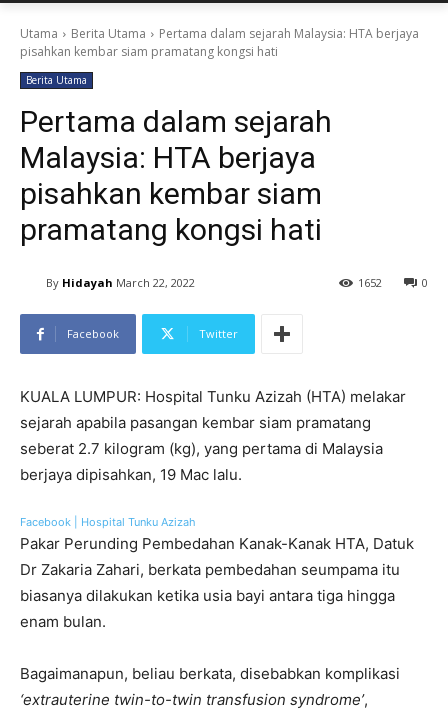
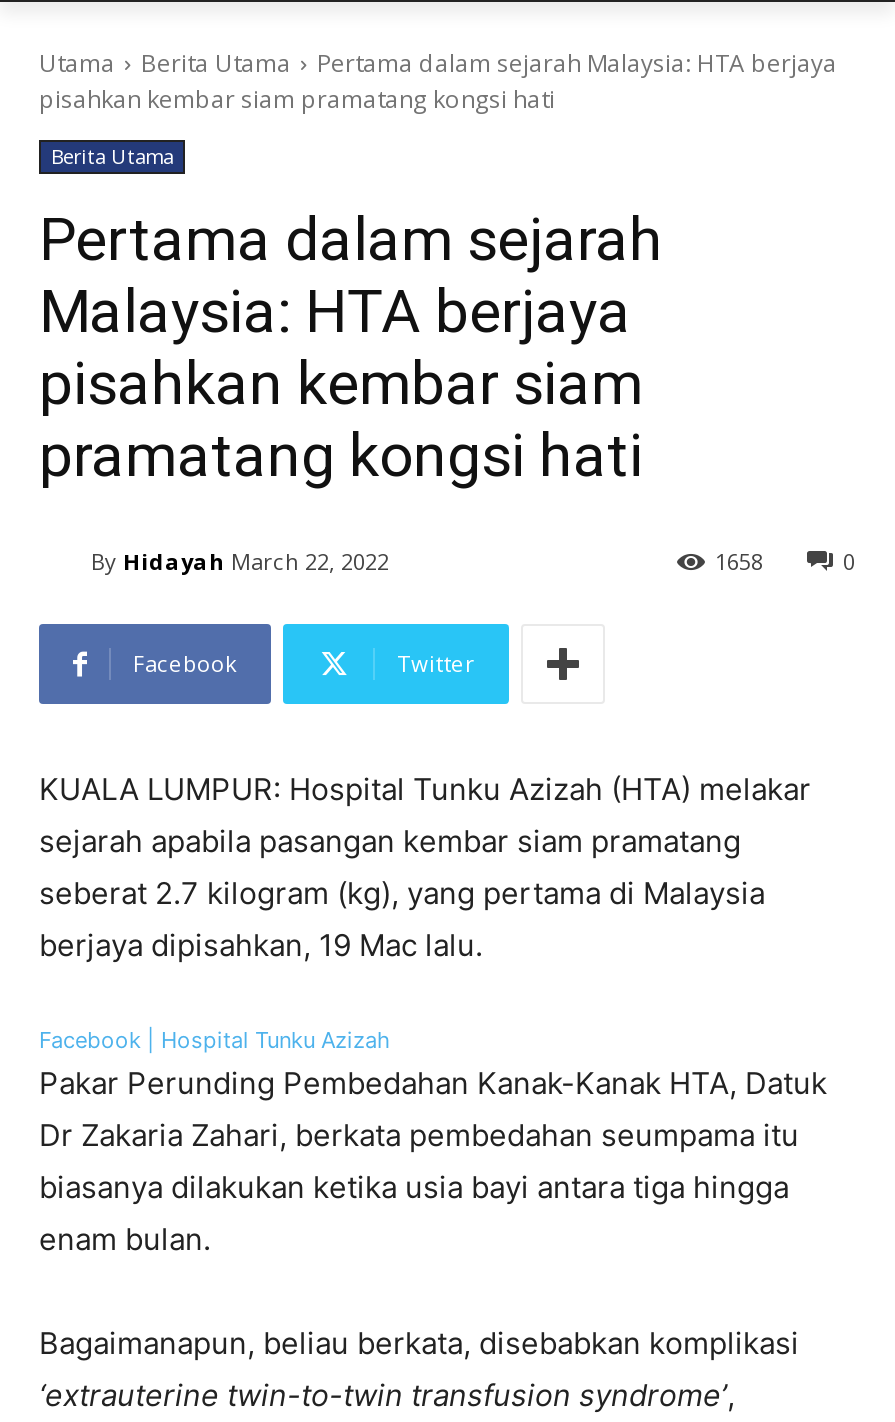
[358,275,382,290] 1652 -> [715,546,763,576] 1658

